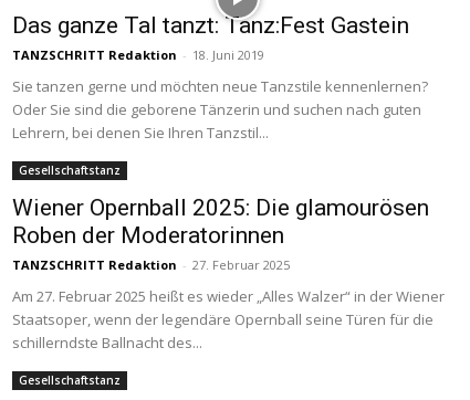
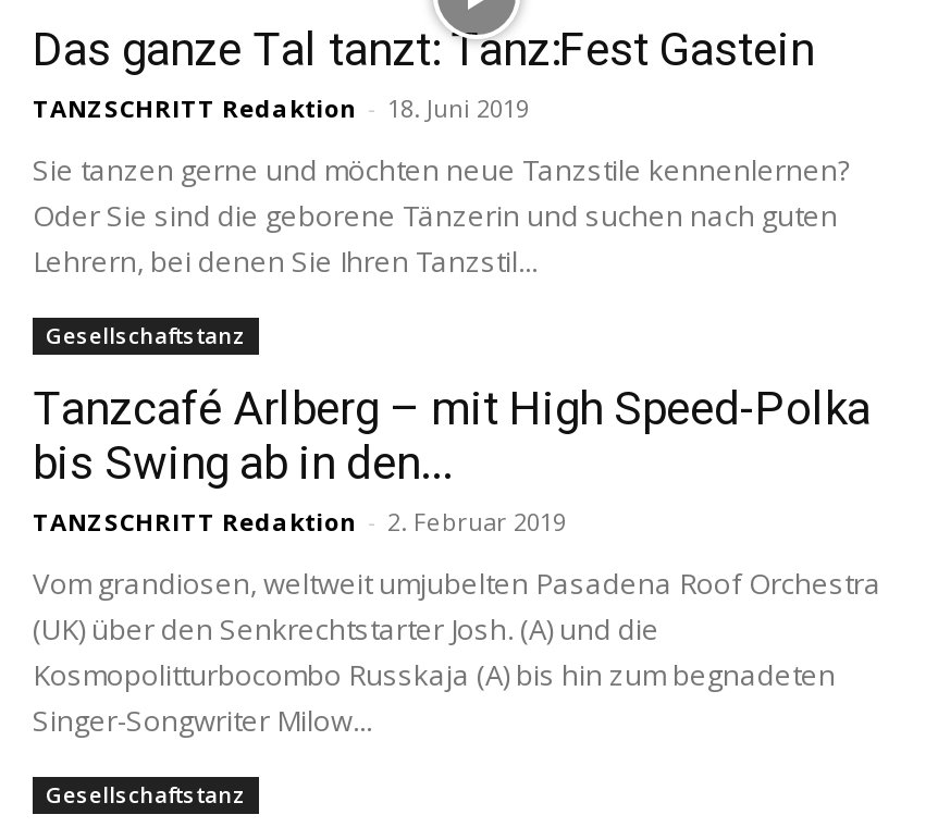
[12,194,429,273] Wiener Opernball 2025: Die glamourösen | Roben der Moderatorinnen | TANZSCHRITT Redaktion - 27. Februar 2025 -> [33,383,871,538] Tanzcafé Arlberg – mit High Speed-Polka | bis Swing ab in den... | TANZSCHRITT Redaktion - 2. Februar 2019
[12,286,445,352] Am 27. Februar 2025 heißt es wieder „Alles Walzer“ in der Wiener | Staatsoper, wenn der legendäre Opernball seine Türen für die | schillerndste Ballnacht des... -> [33,564,881,740] Vom grandiosen, weltweit umjubelten Pasadena Roof Orchestra | (UK) über den Senkrechtstarter Josh. (A) und die | Kosmopolitturbocombo Russkaja (A) bis hin zum begnadeten | Singer-Songwriter Milow...

